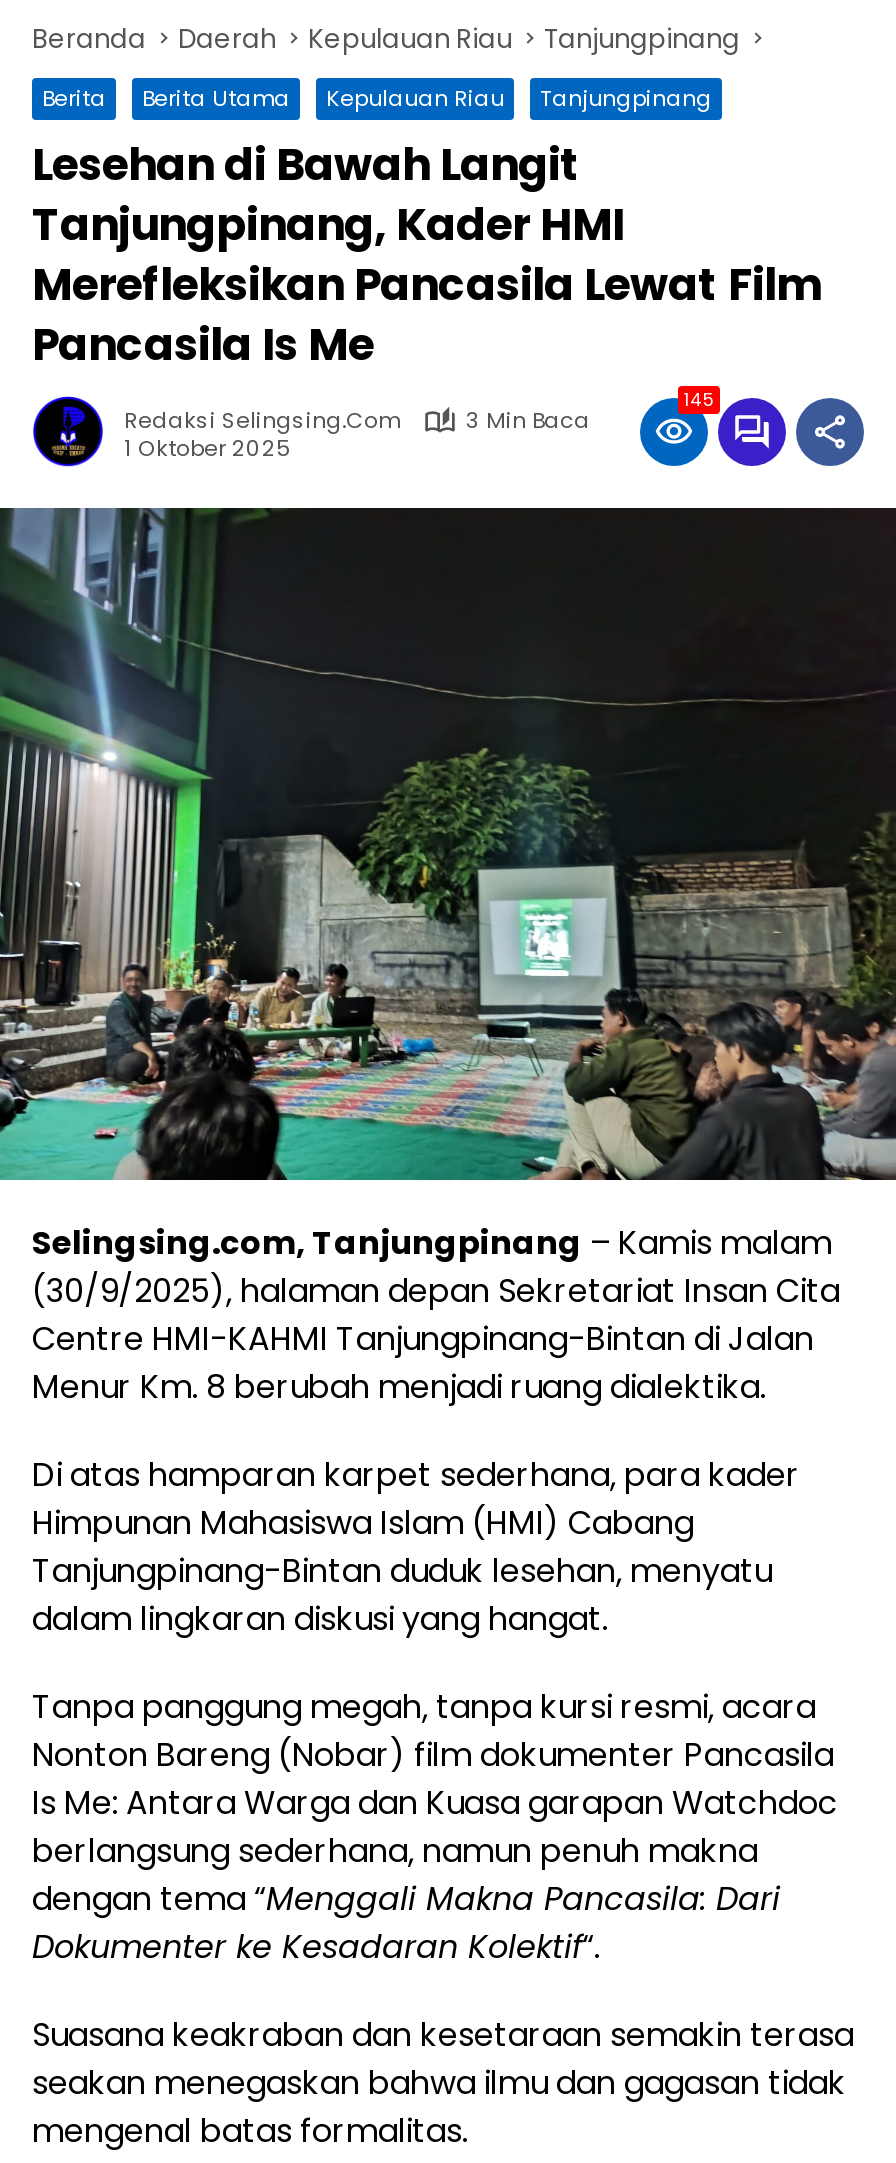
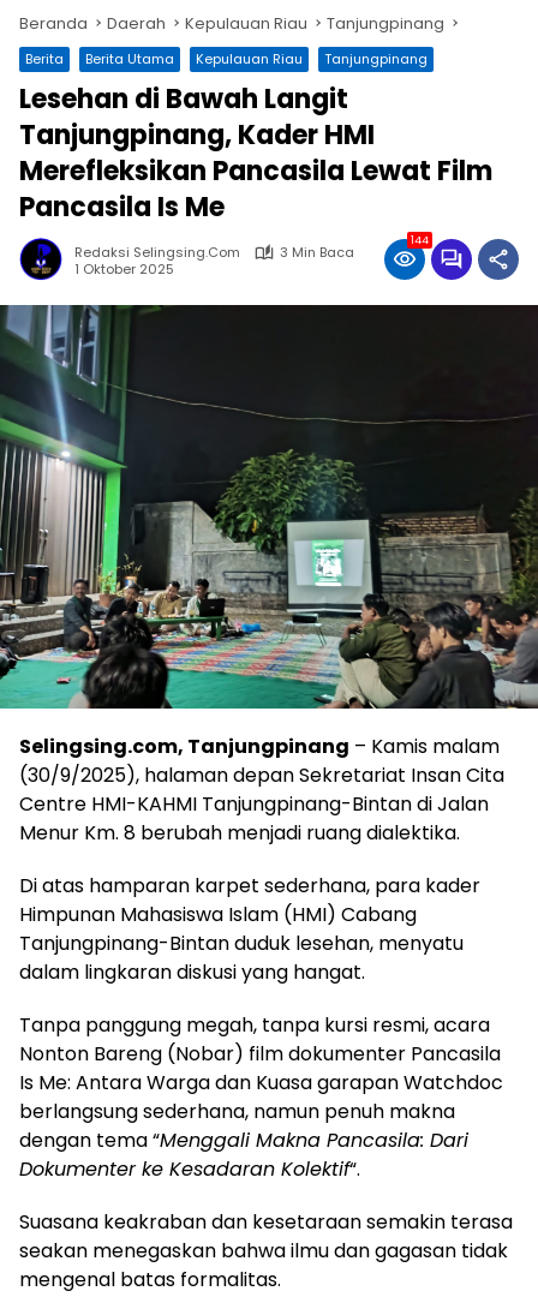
[684,388,714,412] 145 -> [411,233,429,247] 144

